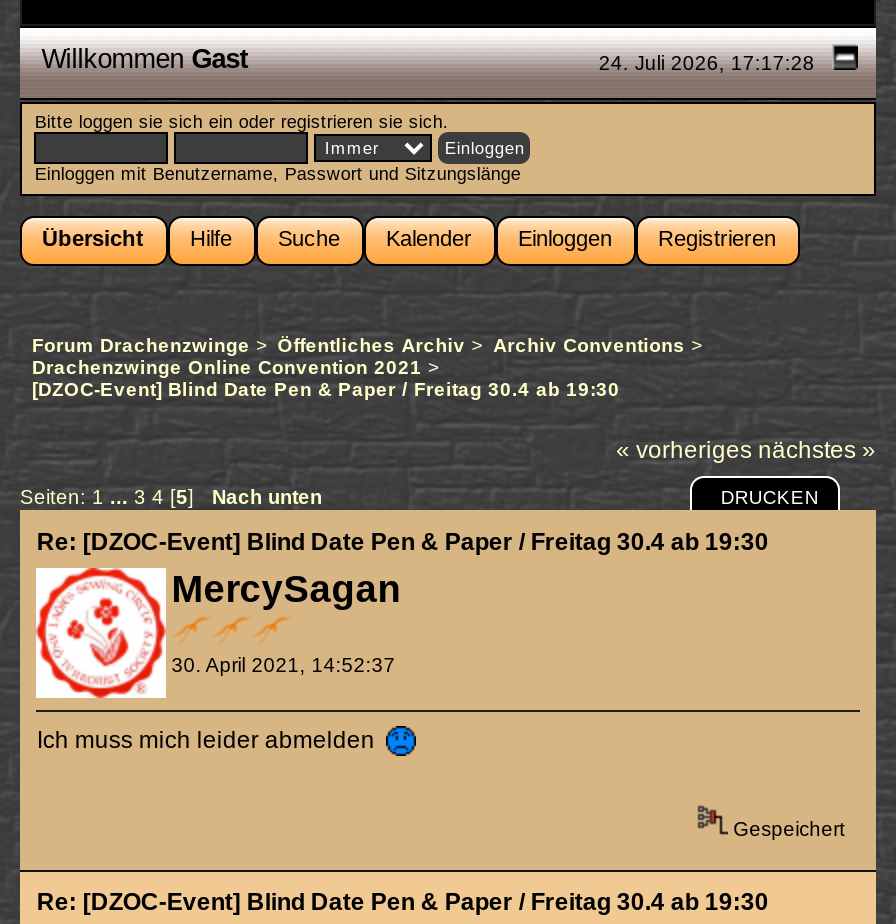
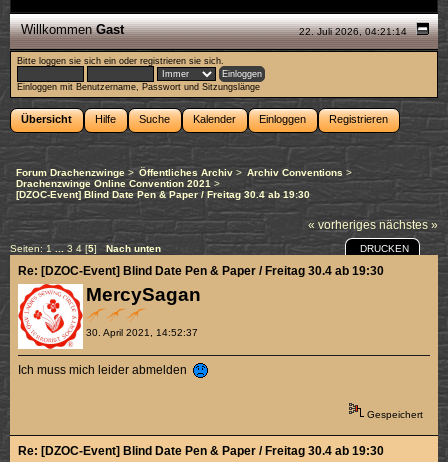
[599,52,821,74] 24. Juli 2026, 17:17:28 -> [299,26,410,37] 22. Juli 2026, 04:21:14

